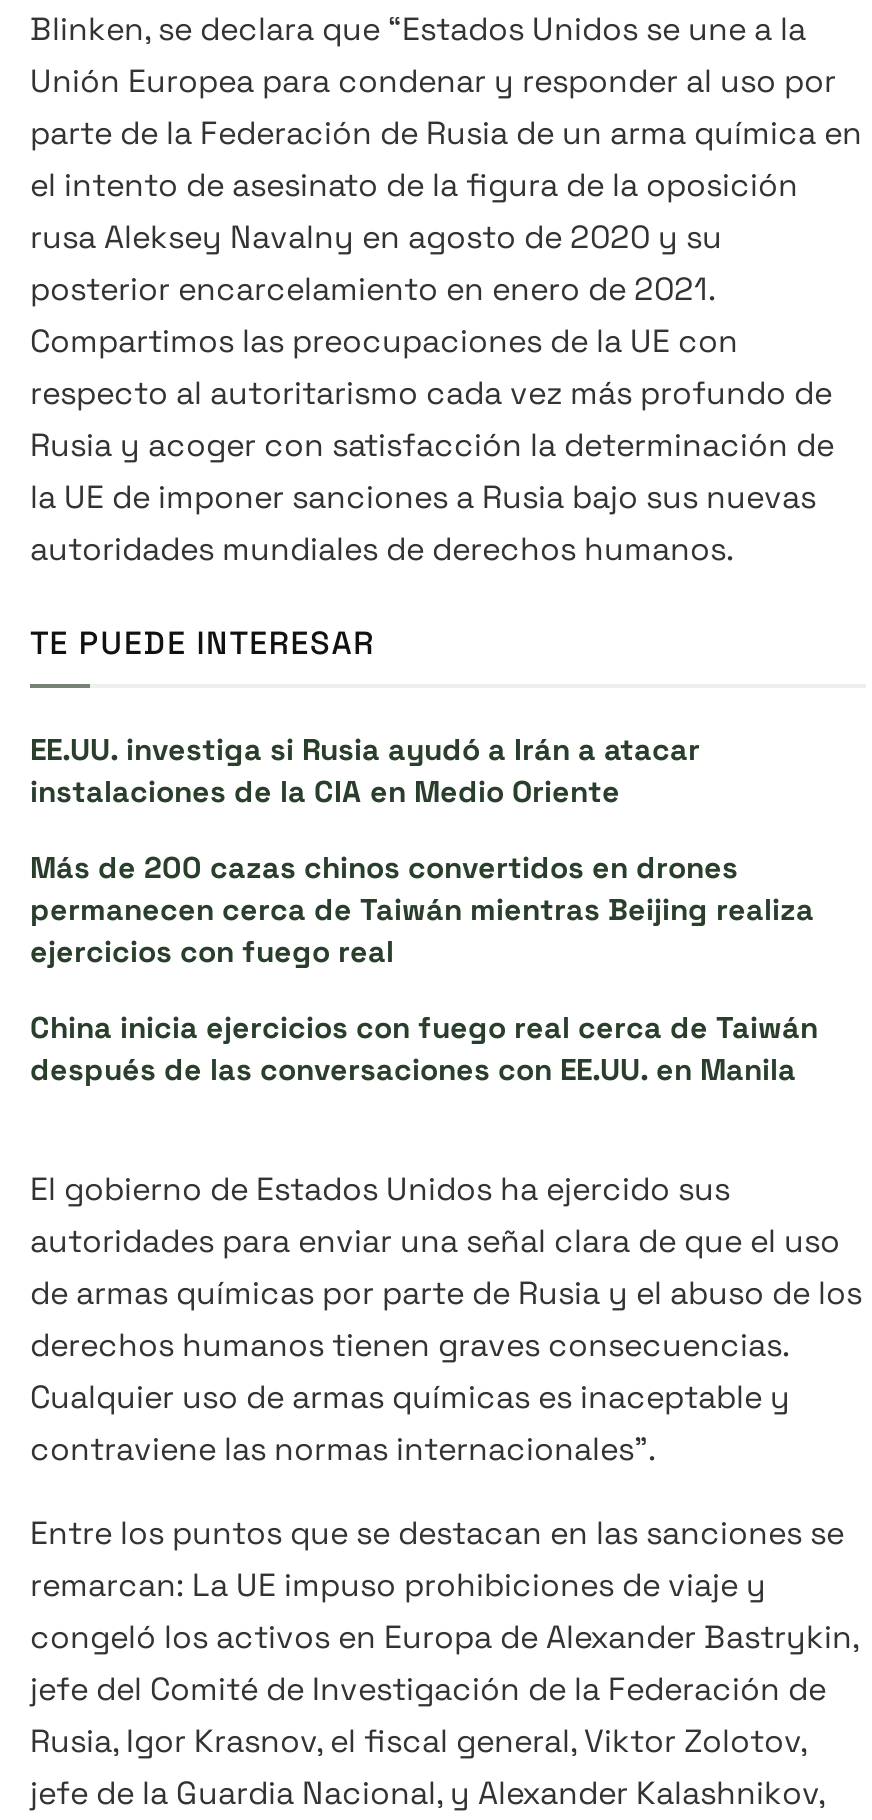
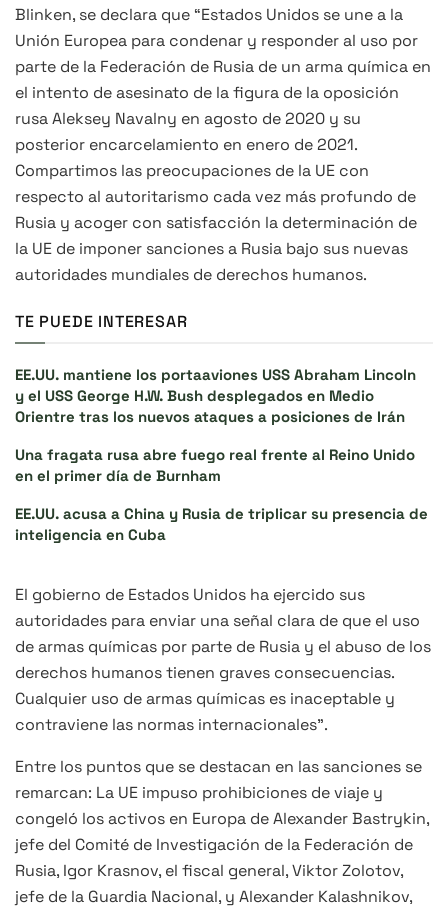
[30,729,700,809] EE.UU. investiga si Rusia ayudó a Irán a atacar | instalaciones de la CIA en Medio Oriente -> [15,364,416,425] EE.UU. mantiene los portaaviones USS Abraham Lincoln | y el USS George H.W. Bush desplegados en Medio | Orientre tras los nuevos ataques a posiciones de Irán
[30,847,814,969] Más de 200 cazas chinos convertidos en drones | permanecen cerca de Taiwán mientras Beijing realiza | ejercicios con fuego real -> [15,444,415,484] Una fragata rusa abre fuego real frente al Reino Unido | en el primer día de Burnham
[30,1007,818,1087] China inicia ejercicios con fuego real cerca de Taiwán | después de las conversaciones con EE.UU. en Manila -> [15,503,428,543] EE.UU. acusa a China y Rusia de triplicar su presencia de | inteligencia en Cuba

